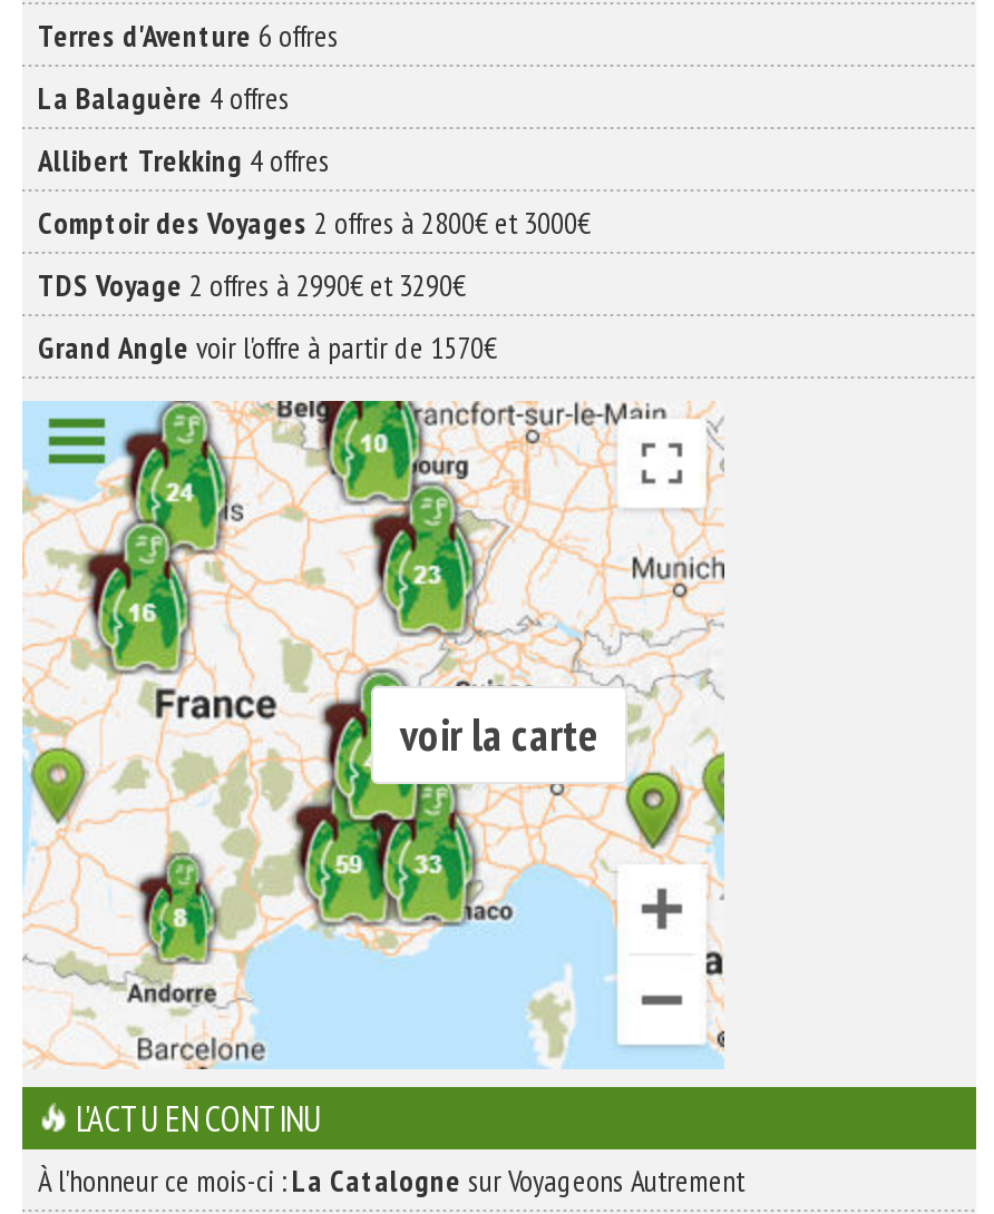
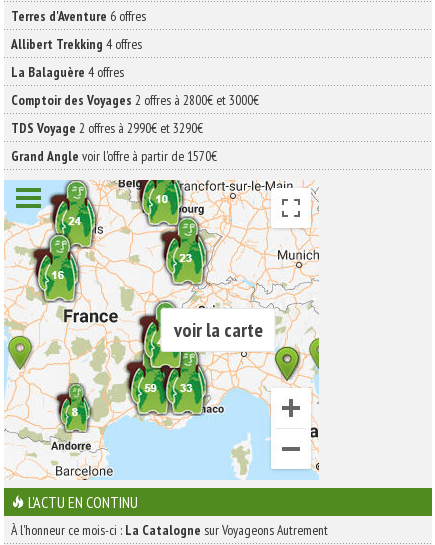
moved [38,78,290,118] -> [11,63,124,81]: La Balaguère 4 offres
moved [38,140,330,180] -> [11,35,142,53]: Allibert Trekking 4 offres

